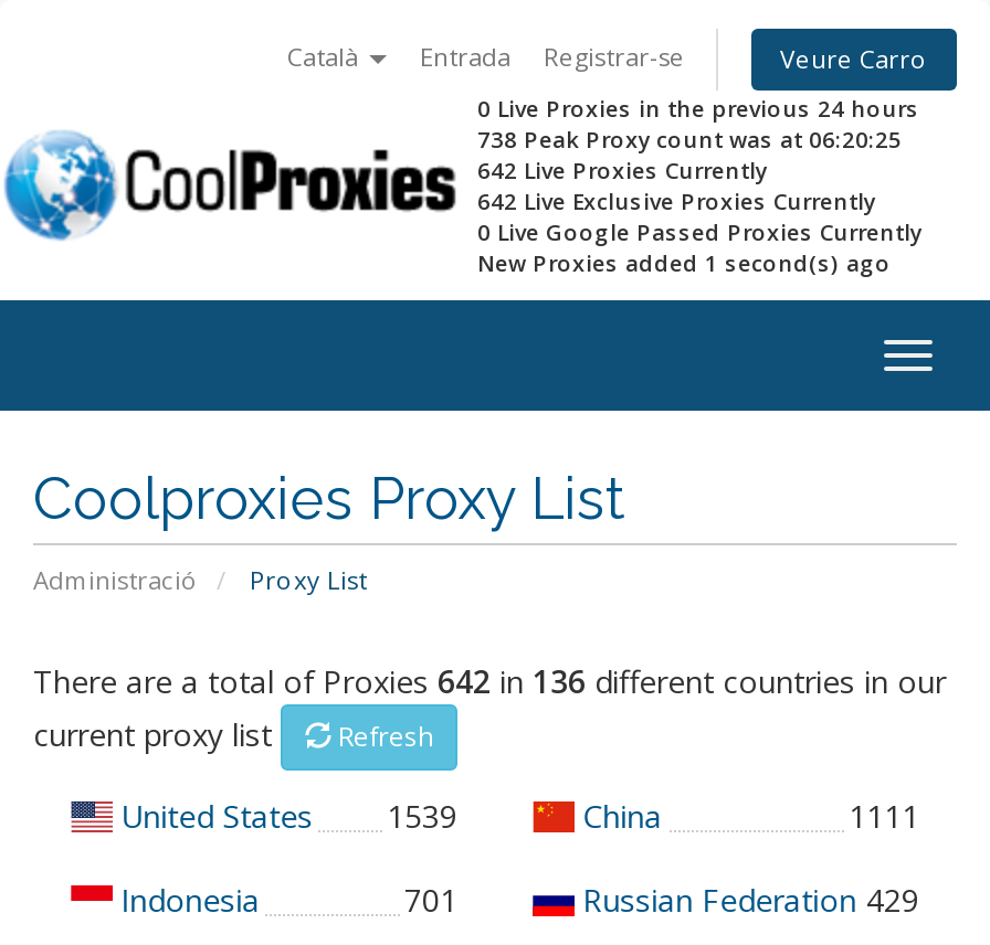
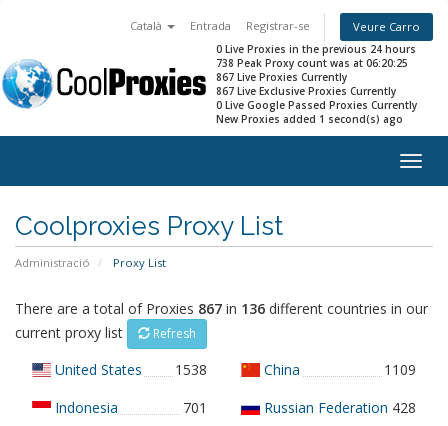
[477,155,767,185] 642 Live Proxies Currently -> [216,70,347,84] 867 Live Proxies Currently
[477,185,875,216] 642 Live Exclusive Proxies Currently -> [216,84,396,98] 867 Live Exclusive Proxies Currently
[33,660,946,702] There are a total of Proxies 642 in 136 different countries in our -> [15,299,428,318] There are a total of Proxies 867 in 136 different countries in our
[121,795,457,837] United States 1539 -> [55,360,207,379] United States 1538
[849,795,919,837] 1111 -> [384,360,416,379] 1109
[583,879,919,921] Russian Federation 429 -> [264,398,416,417] Russian Federation 428

